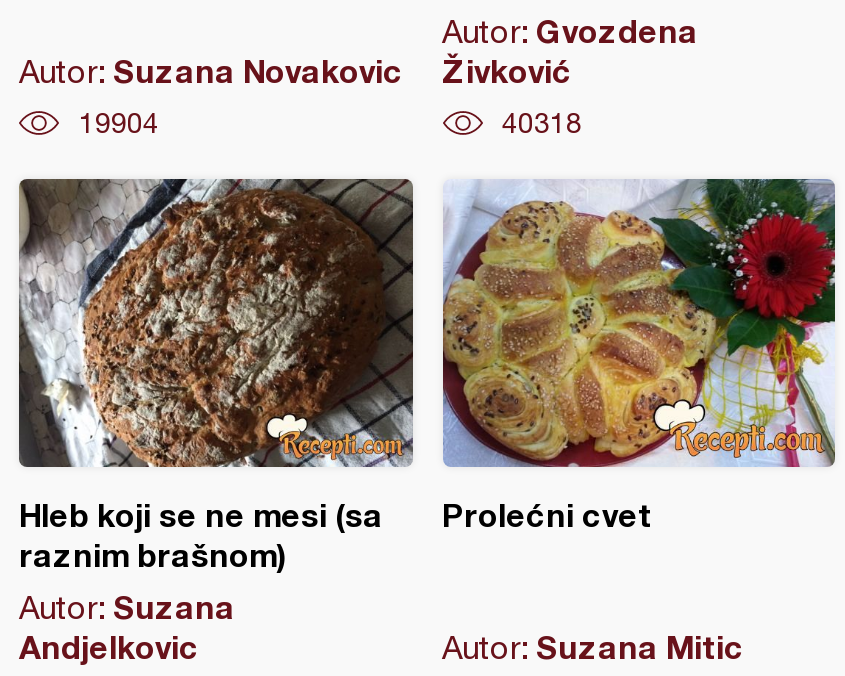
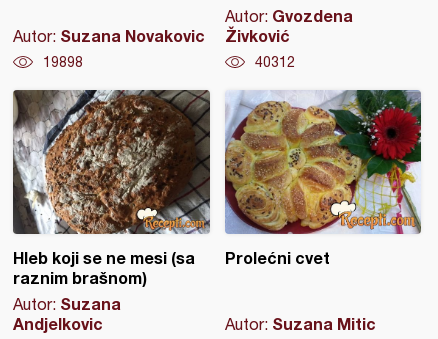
[79,106,159,138] 19904 -> [43,54,83,70] 19898
[502,106,582,138] 40318 -> [254,54,294,70] 40312

